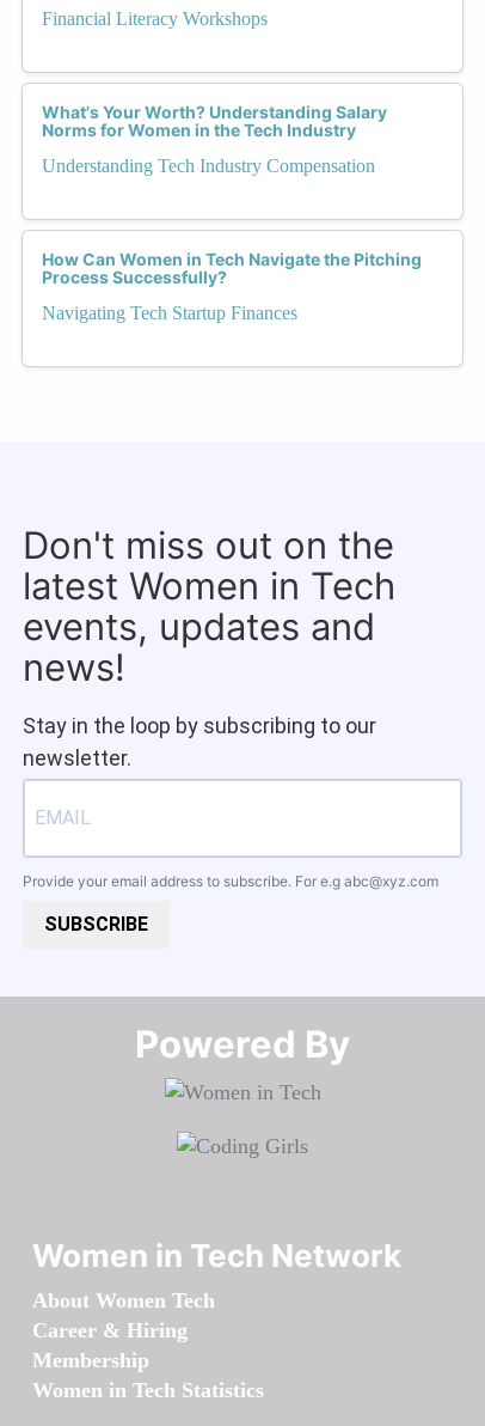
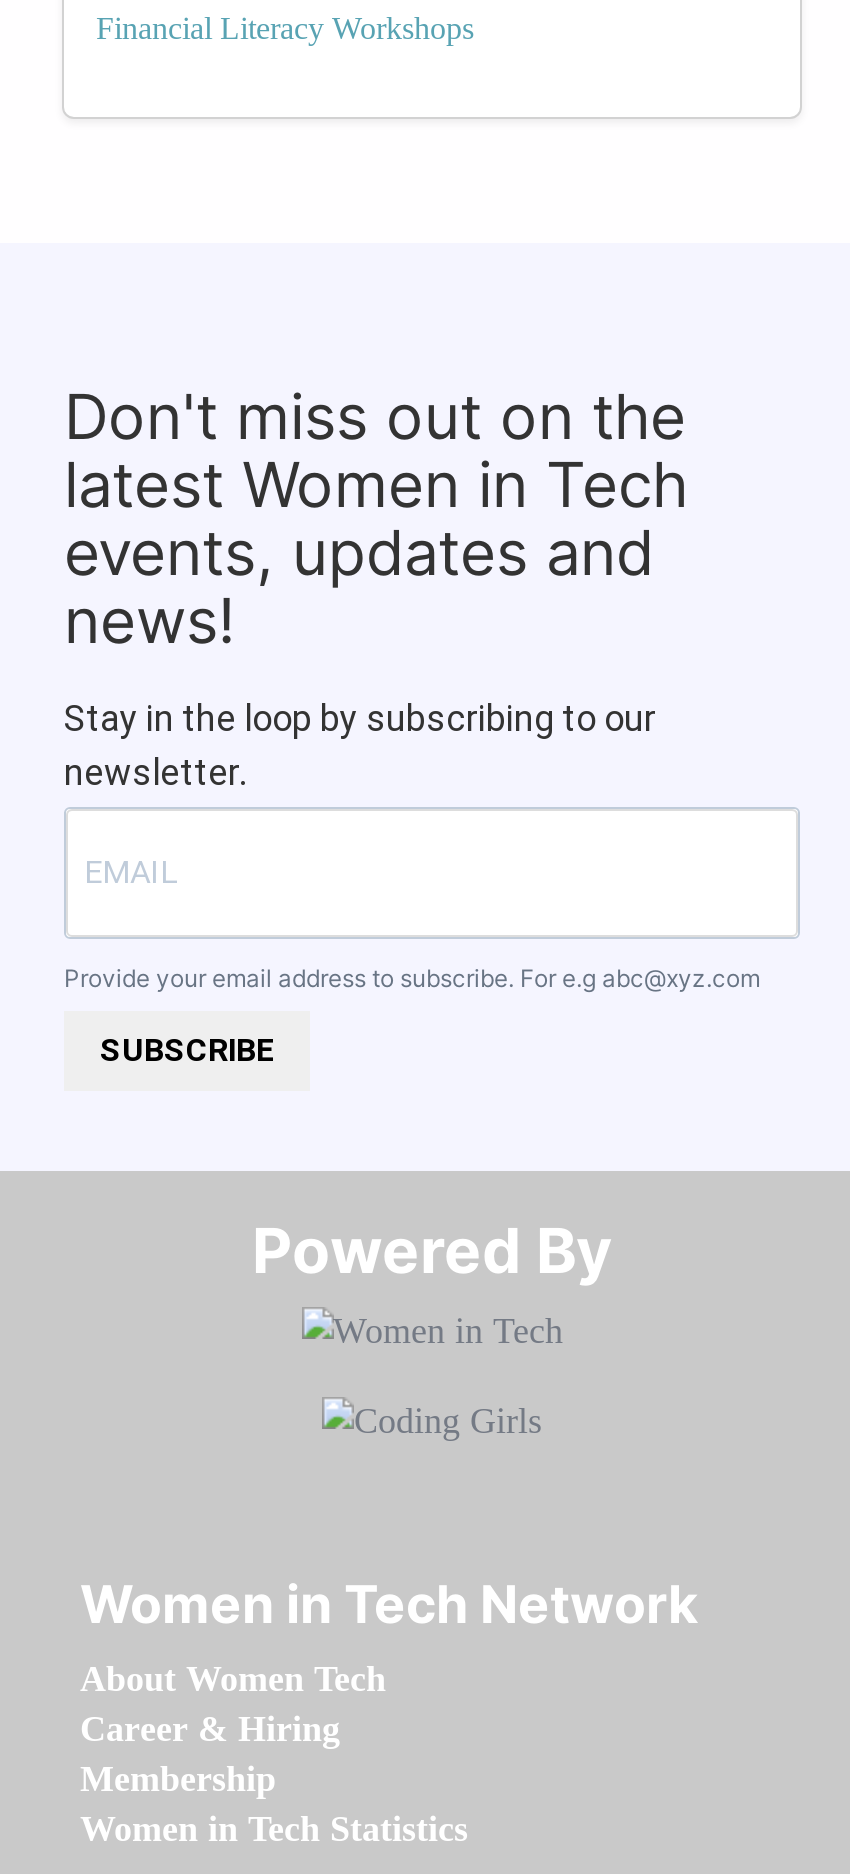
[42,102,387,176] What's Your Worth? Understanding Salary | Norms for Women in the Tech Industry | Understanding Tech Industry Compensation -> none
[42,249,422,323] How Can Women in Tech Navigate the Pitching | Process Successfully? | Navigating Tech Startup Finances -> none

